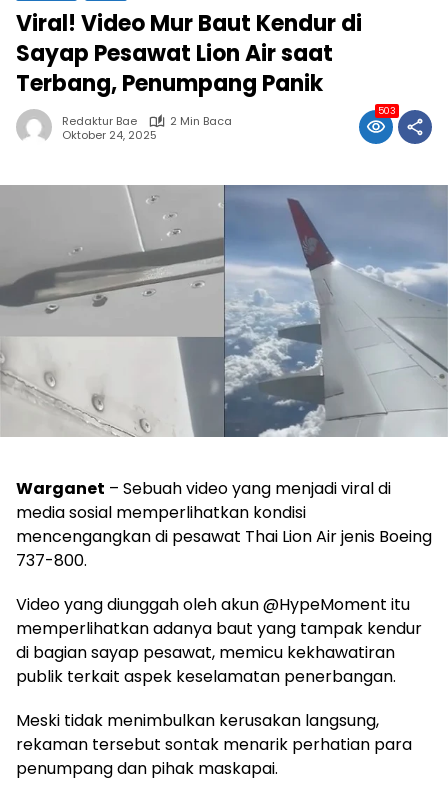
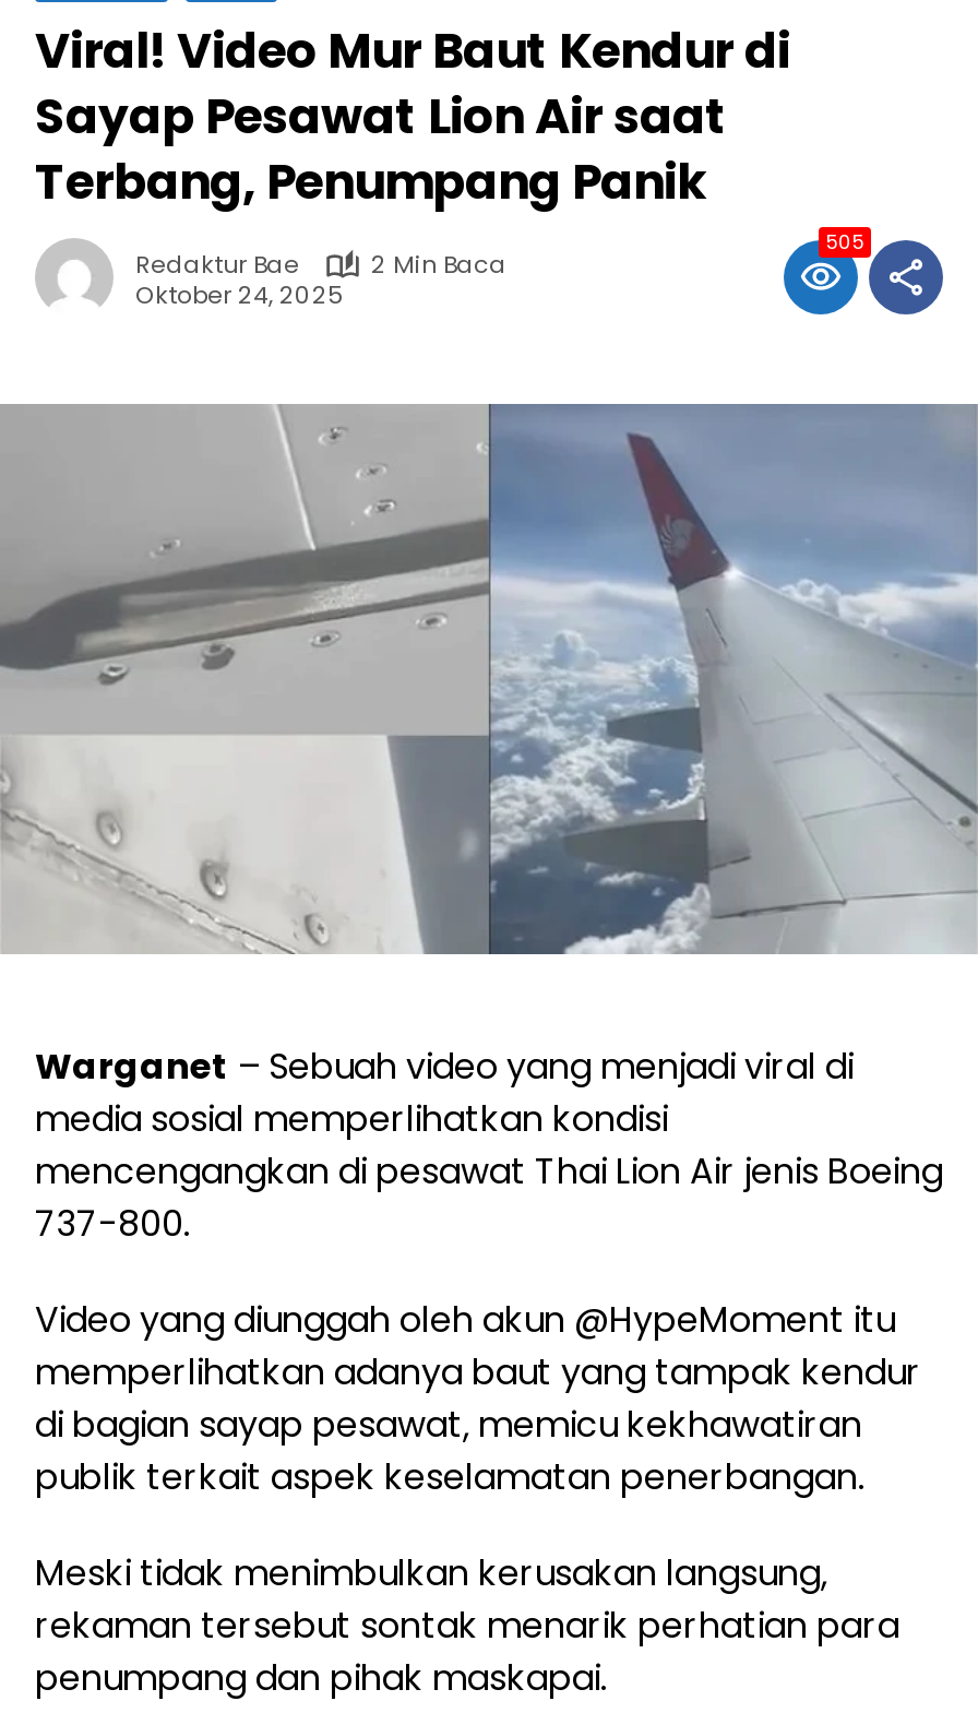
[378,105,396,117] 503 -> [825,229,864,255] 505

